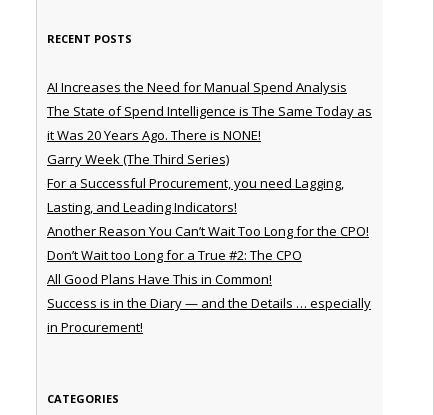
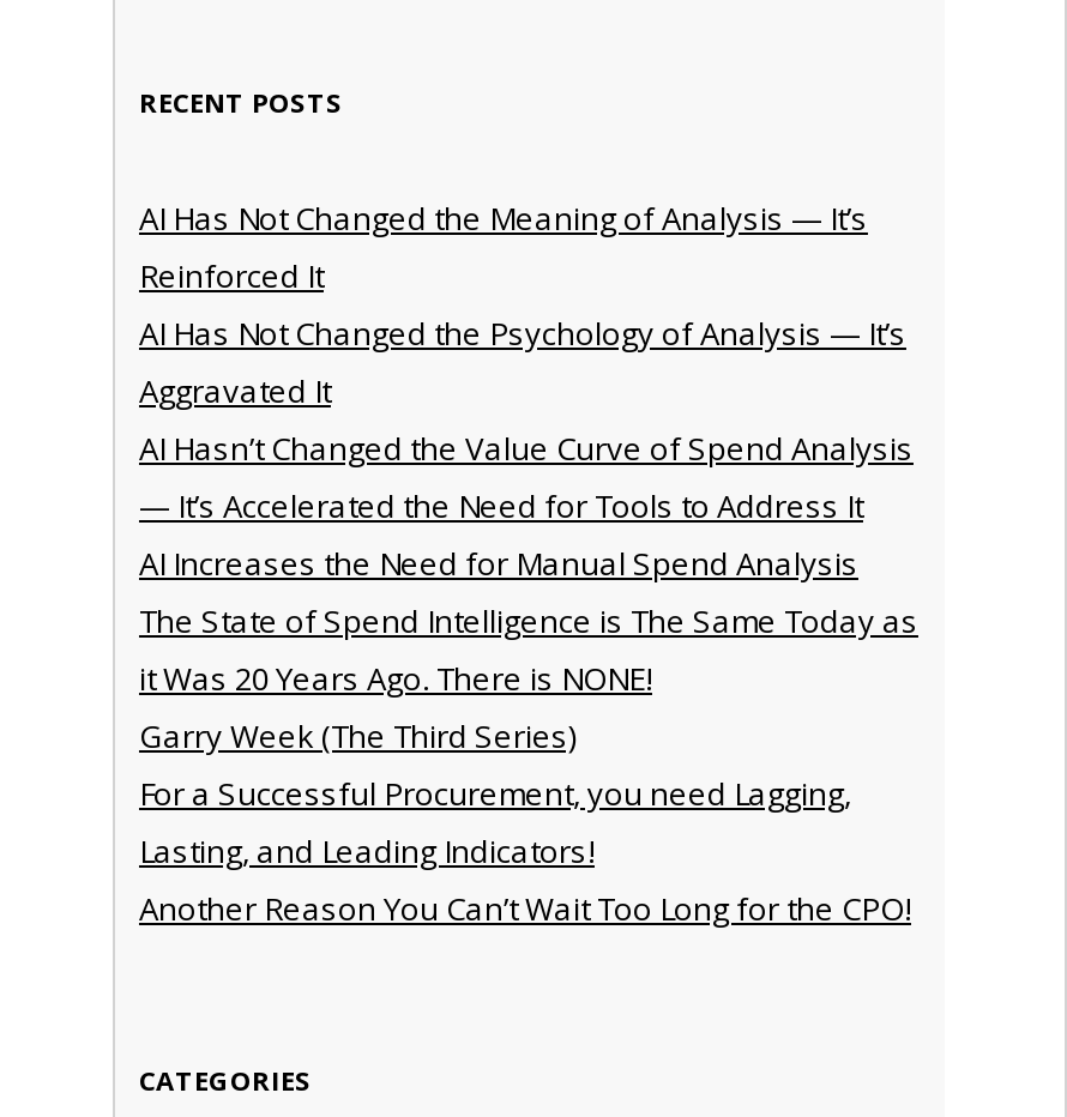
none -> [139,196,914,527] AI Has Not Changed the Meaning of Analysis — It’s | Reinforced It | AI Has Not Changed the Psychology of Analysis — It’s | Aggravated It | AI Hasn’t Changed the Value Curve of Spend Analysis | — It’s Accelerated the Need for Tools to Address It
moved [47,78,372,240] -> [139,541,918,929]: AI Increases the Need for Manual Spend Analysis | The State of Spend Intelligence is The Same Today as | it Was 20 Years Ago. There is NONE! | Garry Week (The Third Series) | For a Successful Procurement, you need Lagging, | Lasting, and Leading Indicators! | Another Reason You Can’t Wait Too Long for the CPO!
[47,246,371,336] Don’t Wait too Long for a True #2: The CPO | All Good Plans Have This in Common! | Success is in the Diary — and the Details … especially | in Procurement! -> none

